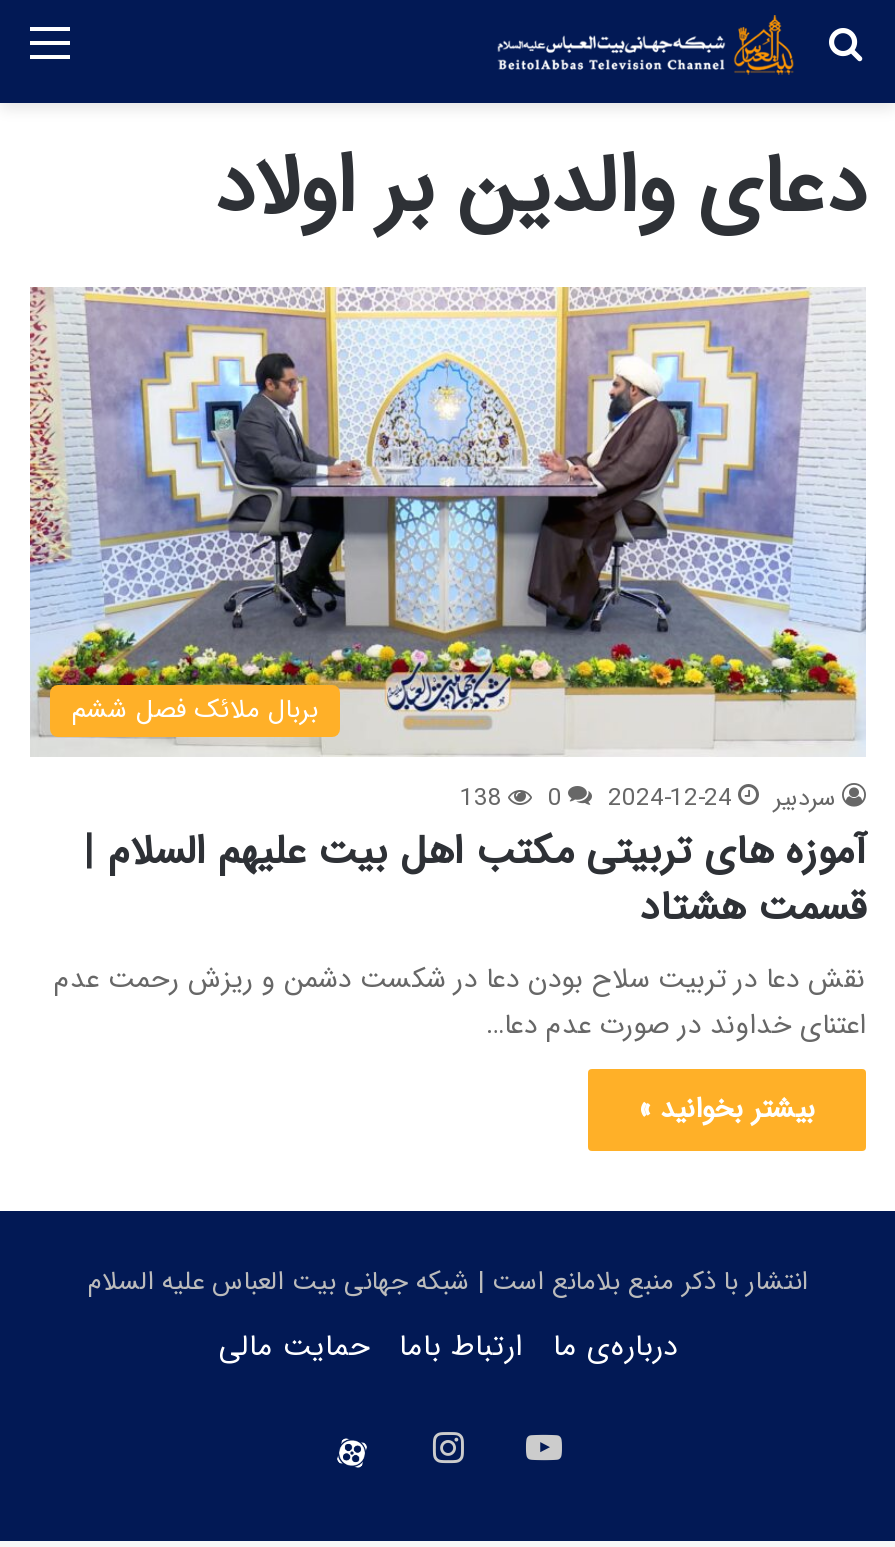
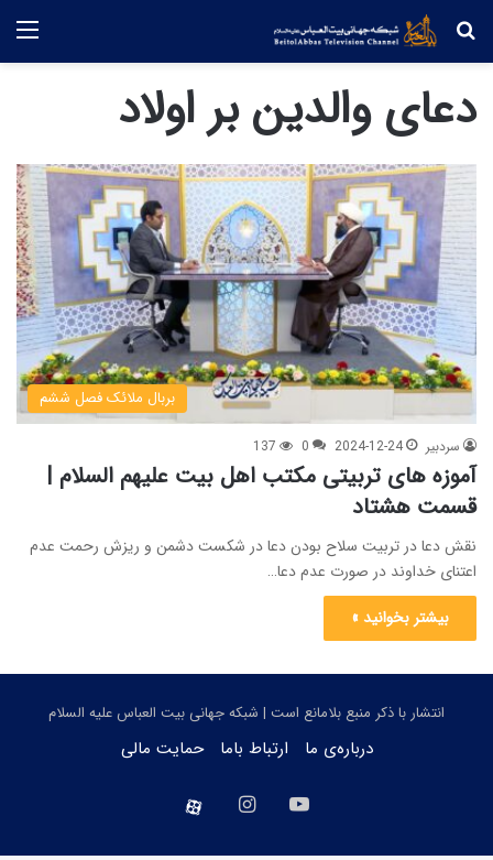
[460,779,836,817] سردبیر 2024-12-24 0 138 -> [253,436,460,457] سردبیر 2024-12-24 0 137

